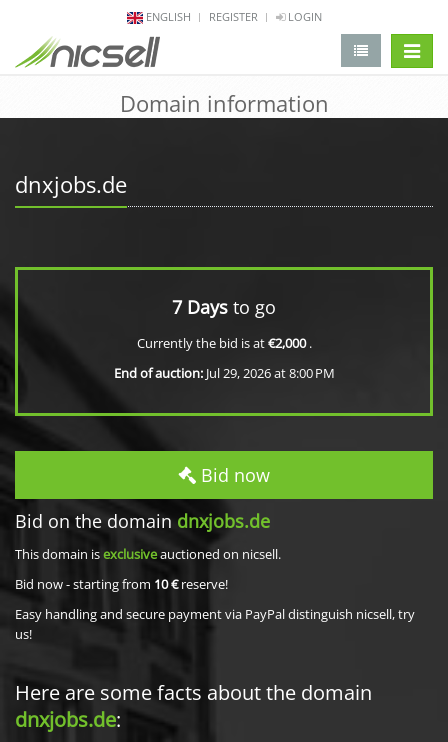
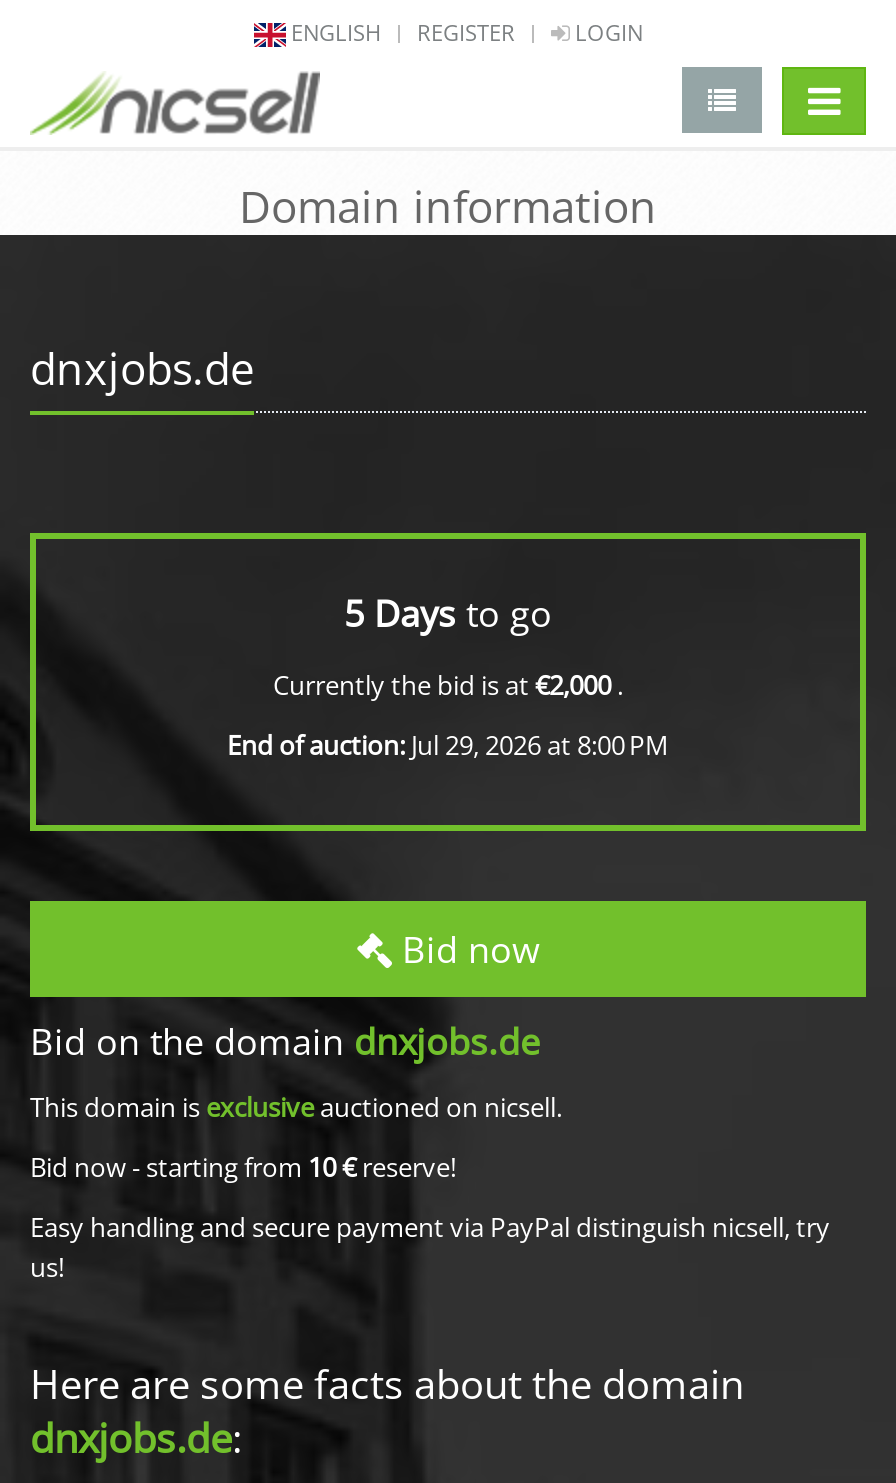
[172,295,276,319] 7 Days to go -> [344,589,552,637] 5 Days to go

